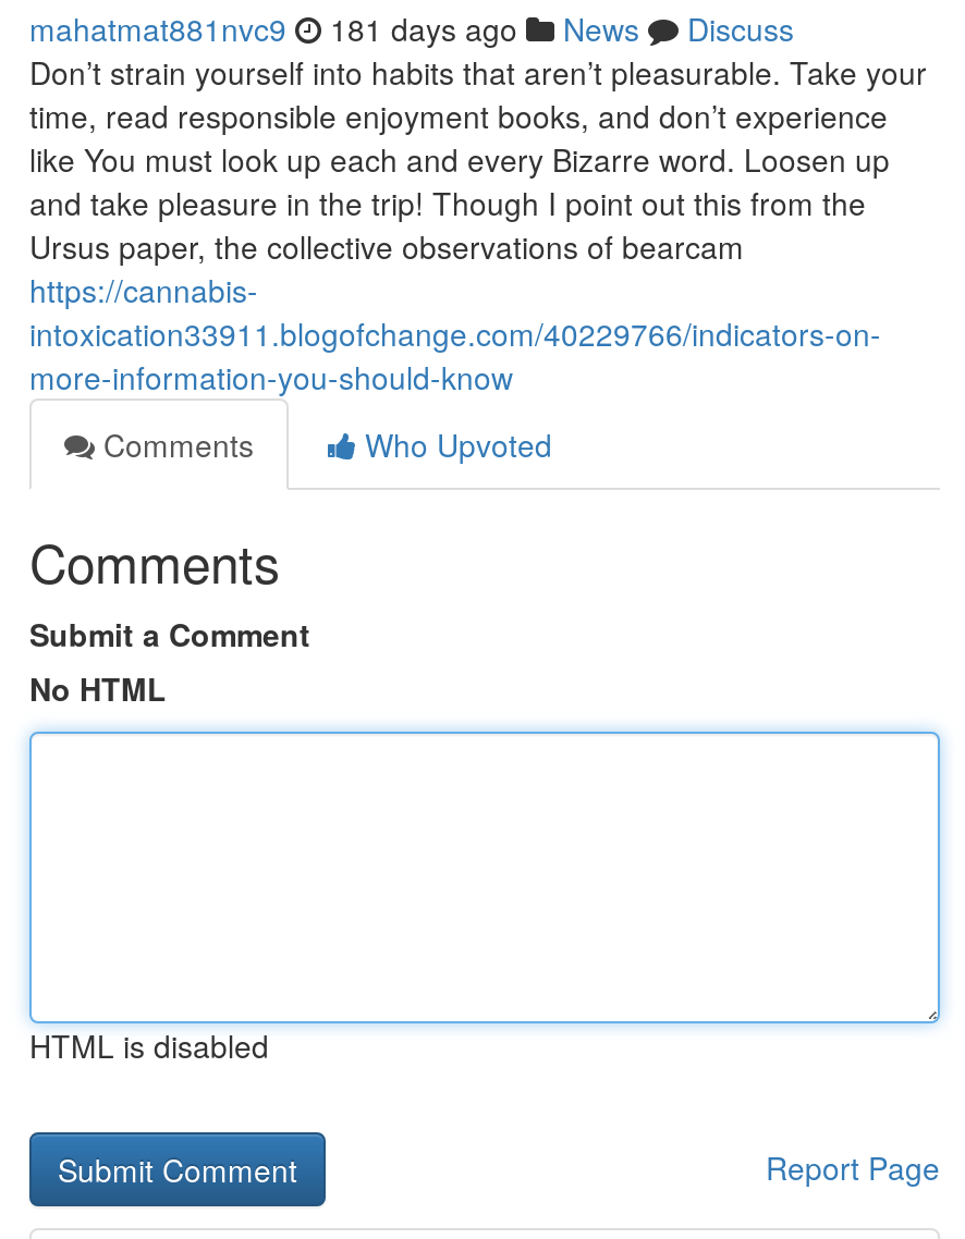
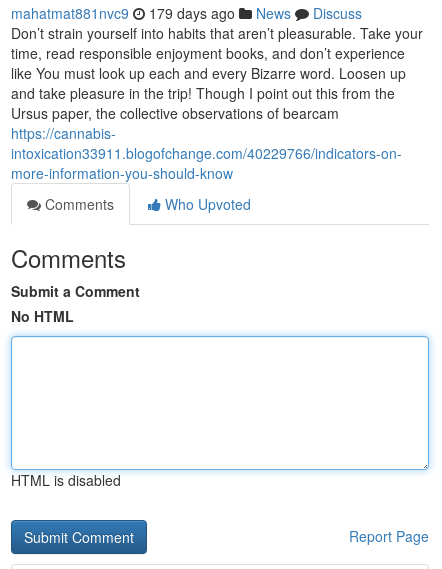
[29,7,794,50] mahatmat881nvc9 181 days ago News Discuss -> [11,3,362,23] mahatmat881nvc9 179 days ago News Discuss

